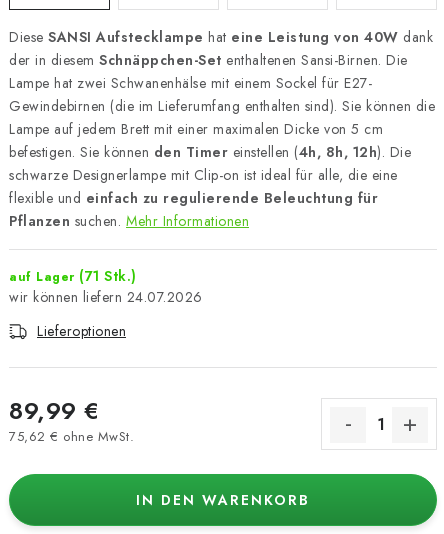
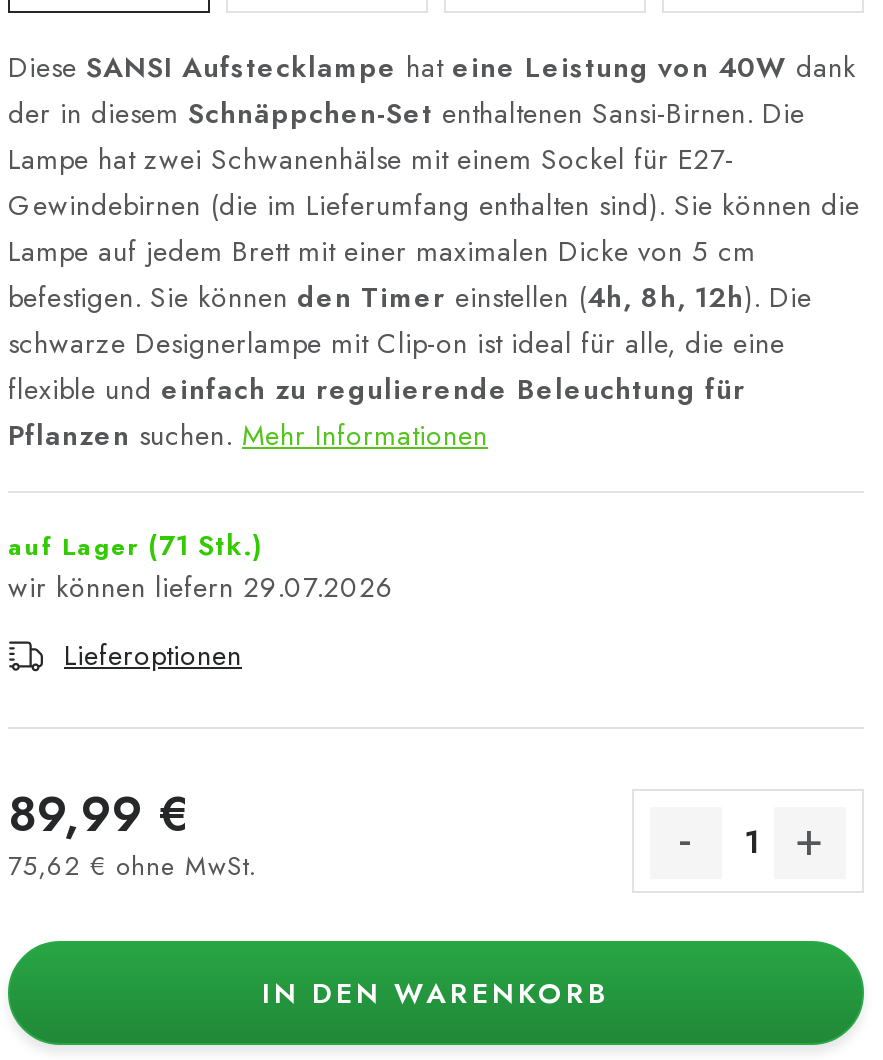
[126,287,202,307] 24.07.2026 -> [243,567,395,607] 29.07.2026

